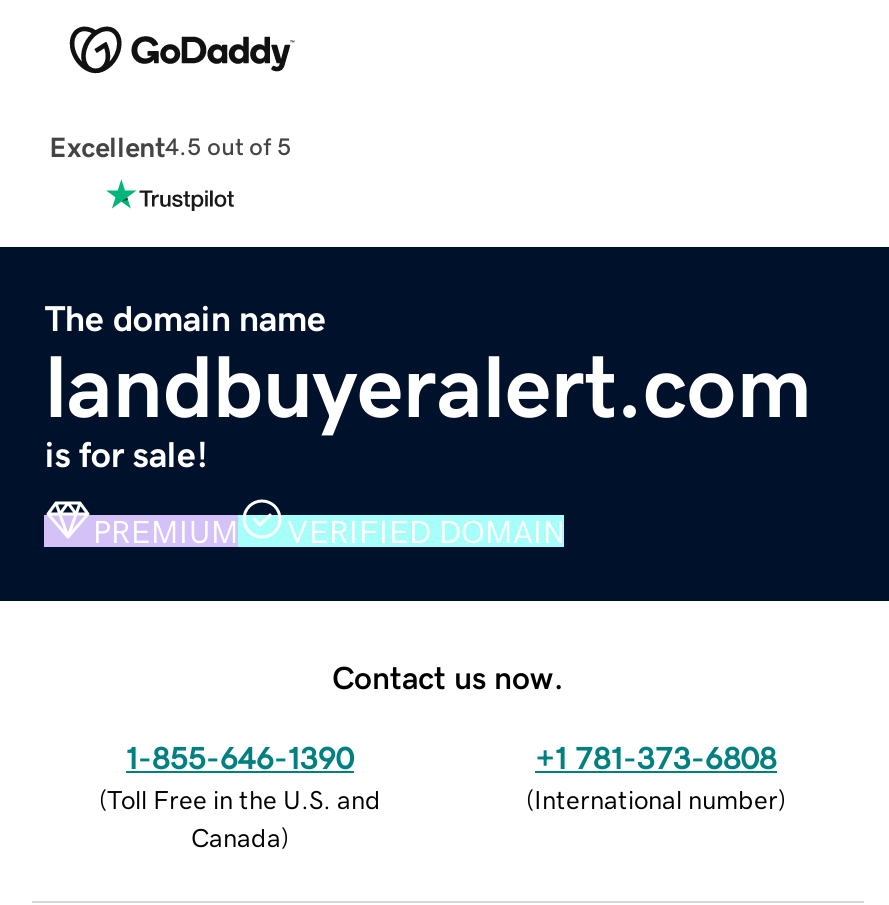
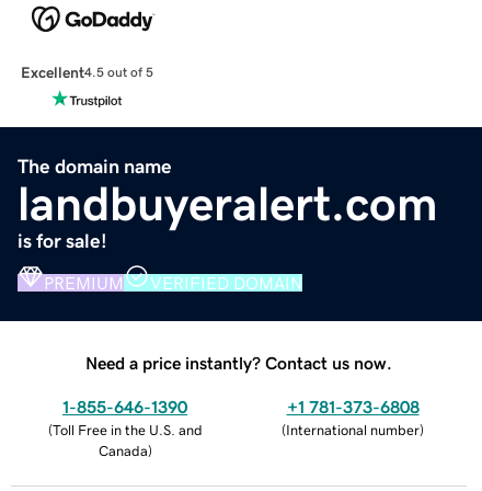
[332,660,564,692] Contact us now. -> [85,354,392,371] Need a price instantly? Contact us now.

